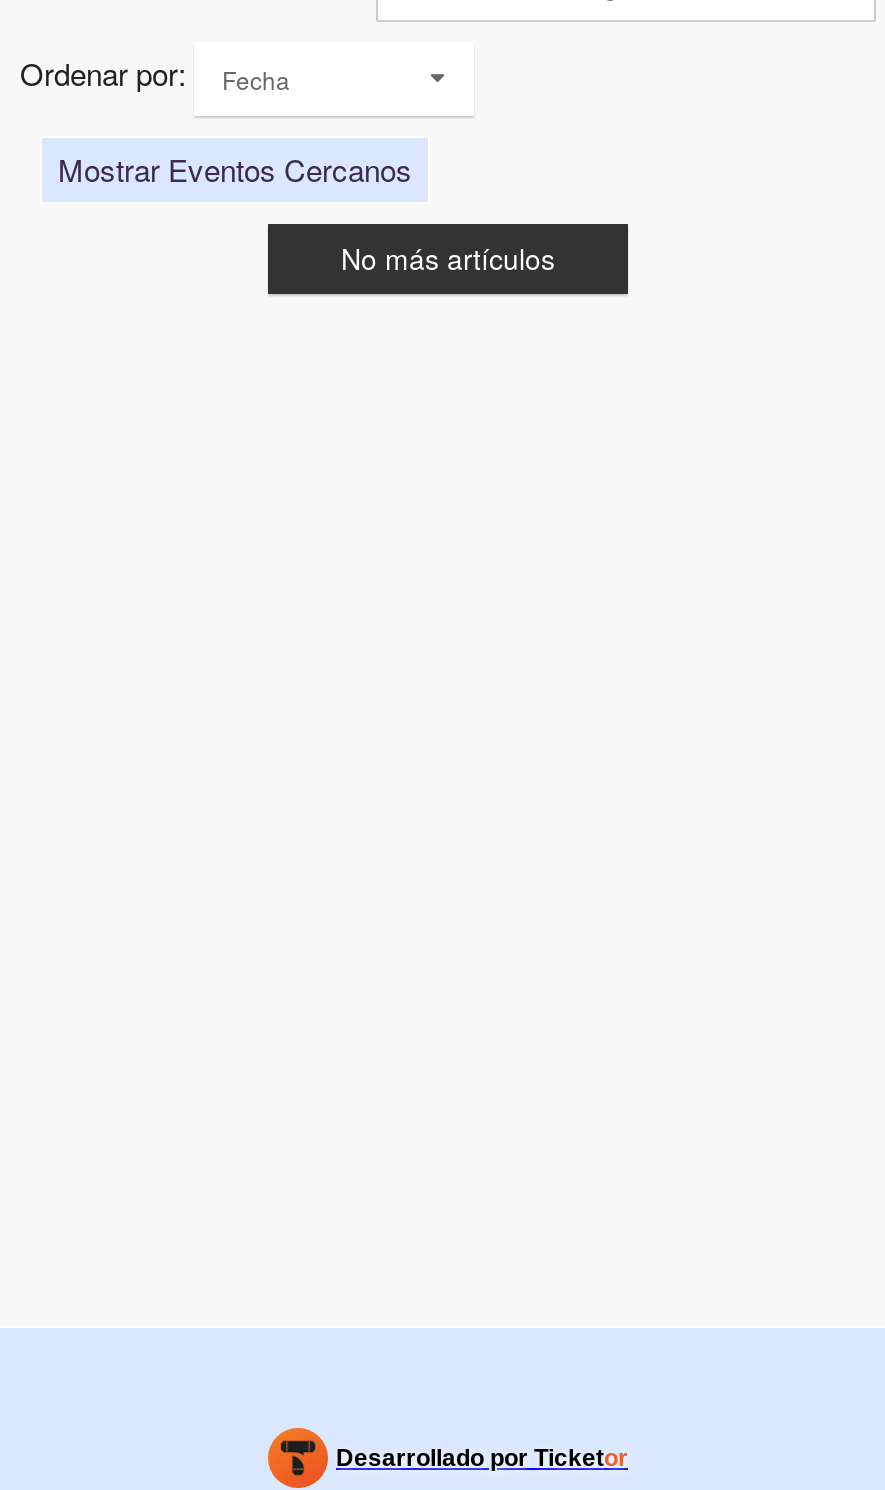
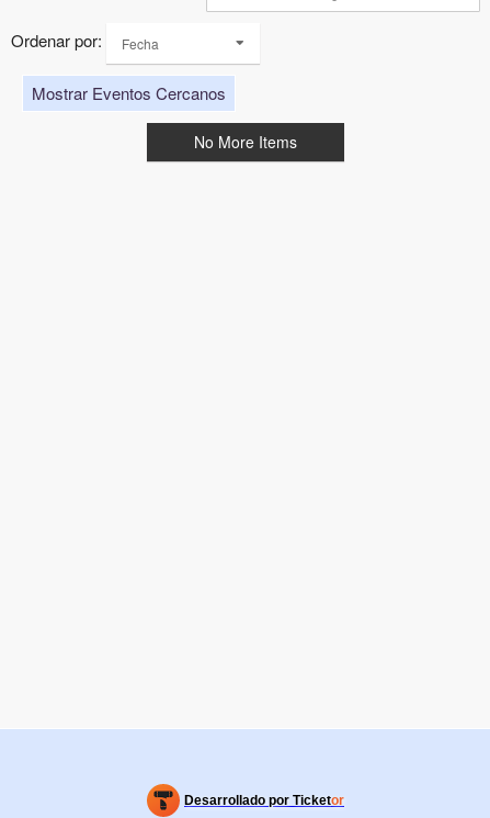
[341,238,555,278] No más artículos -> [194,131,297,153] No More Items

